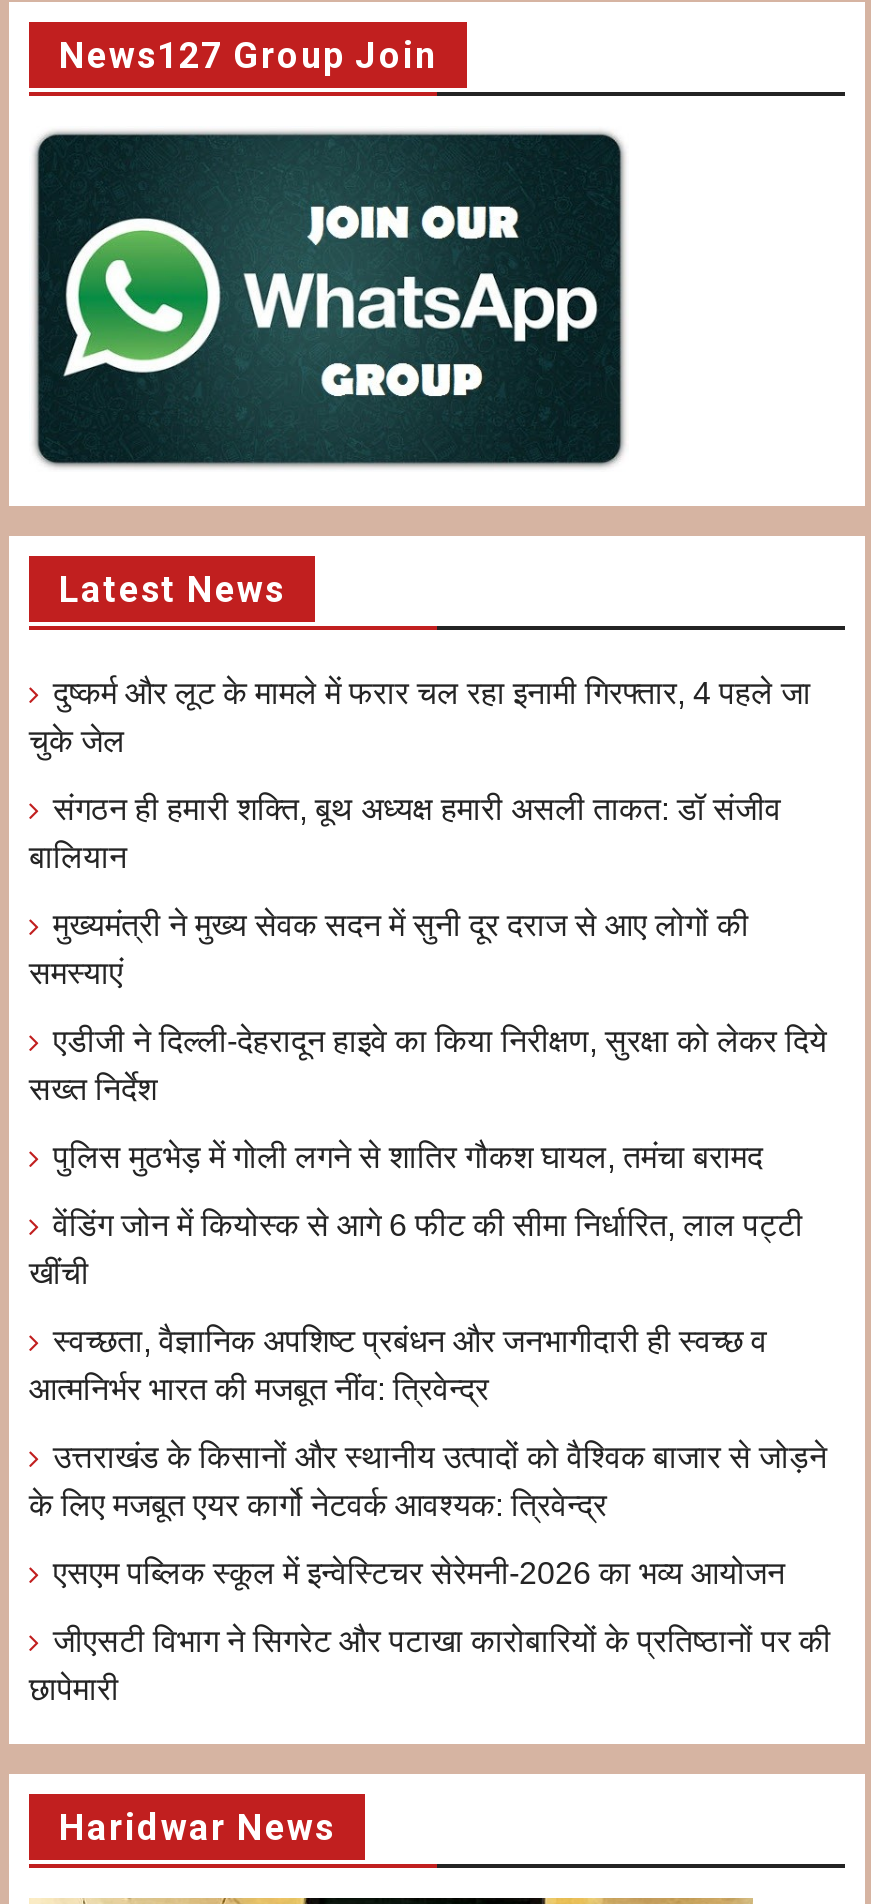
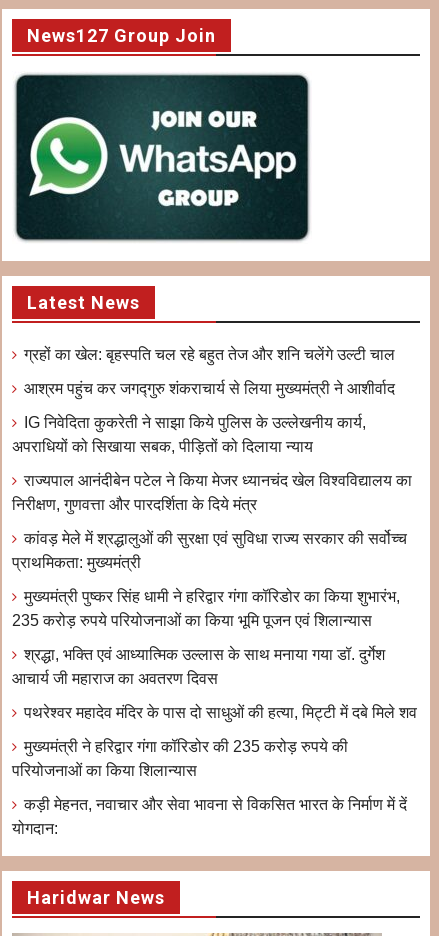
[29,676,811,758] दुष्कर्म और लूट के मामले में फरार चल रहा इनामी गिरफ्तार, 4 पहले जा | चुके जेल -> [24,346,395,363] ग्रहों का खेल: बृहस्पति चल रहे बहुत तेज और शनि चलेंगे उल्टी चाल
[29,792,781,874] संगठन ही हमारी शक्ति, बूथ अध्यक्ष हमारी असली ताकत: डॉ संजीव | बालियान -> [24,380,395,397] आश्रम पहुंच कर जगद्गुरु शंकराचार्य से लिया मुख्यमंत्री ने आशीर्वाद
[29,908,749,990] मुख्यमंत्री ने मुख्य सेवक सदन में सुनी दूर दराज से आए लोगों की | समस्याएं -> [12,414,366,455] IG निवेदिता कुकरेती ने साझा किये पुलिस के उल्लेखनीय कार्य, | अपराधियों को सिखाया सबक, पीड़ितों को दिलाया न्याय
[29,1024,827,1106] एडीजी ने दिल्ली-देहरादून हाइवे का किया निरीक्षण, सुरक्षा को लेकर दिये | सख्त निर्देश -> [12,472,412,513] राज्यपाल आनंदीबेन पटेल ने किया मेजर ध्यानचंद खेल विश्वविद्यालय का | निरीक्षण, गुणवत्ता और पारदर्शिता के दिये मंत्र
[53,1140,763,1174] पुलिस मुठभेड़ में गोली लगने से शातिर गौकश घायल, तमंचा बरामद -> [12,530,407,571] कांवड़ मेले में श्रद्धालुओं की सुरक्षा एवं सुविधा राज्य सरकार की सर्वोच्च | प्राथमिकता: मुख्यमंत्री
[29,1208,803,1290] वेंडिंग जोन में कियोस्क से आगे 6 फीट की सीमा निर्धारित, लाल पट्टी | खींची -> [12,588,400,629] मुख्यमंत्री पुष्कर सिंह धामी ने हरिद्वार गंगा कॉरिडोर का किया शुभारंभ, | 235 करोड़ रुपये परियोजनाओं का किया भूमि पूजन एवं शिलान्यास
[29,1324,767,1406] स्वच्छता, वैज्ञानिक अपशिष्ट प्रबंधन और जनभागीदारी ही स्वच्छ व | आत्मनिर्भर भारत की मजबूत नींव: त्रिवेन्द्र -> [12,646,385,687] श्रद्धा, भक्ति एवं आध्यात्मिक उल्लास के साथ मनाया गया डॉ. दुर्गेश | आचार्य जी महाराज का अवतरण दिवस
[29,1440,827,1522] उत्तराखंड के किसानों और स्थानीय उत्पादों को वैश्विक बाजार से जोड़ने | के लिए मजबूत एयर कार्गो नेटवर्क आवश्यक: त्रिवेन्द्र -> [24,704,417,721] पथरेश्वर महादेव मंदिर के पास दो साधुओं की हत्या, मिट्टी में दबे मिले शव
[53,1556,785,1590] एसएम पब्लिक स्कूल में इन्वेस्टिचर सेरेमनी-2026 का भव्य आयोजन -> [12,738,348,779] मुख्यमंत्री ने हरिद्वार गंगा कॉरिडोर की 235 करोड़ रुपये की | परियोजनाओं का किया शिलान्यास
[29,1624,831,1706] जीएसटी विभाग ने सिगरेट और पटाखा कारोबारियों के प्रतिष्ठानों पर की | छापेमारी -> [12,796,407,837] कड़ी मेहनत, नवाचार और सेवा भावना से विकसित भारत के निर्माण में दें | योगदान:

